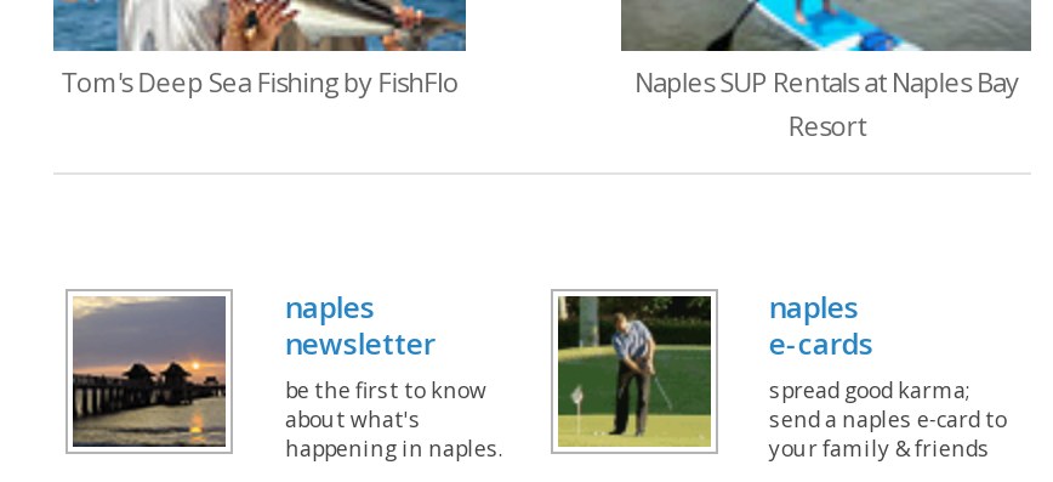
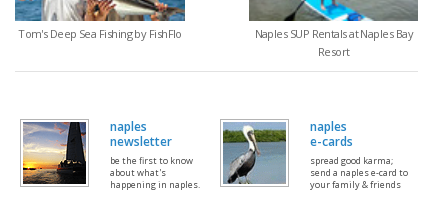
[70,296,226,447] [image] -> [22,121,87,184] [image]
[556,294,713,447] [image] -> [223,122,286,185] [image]

